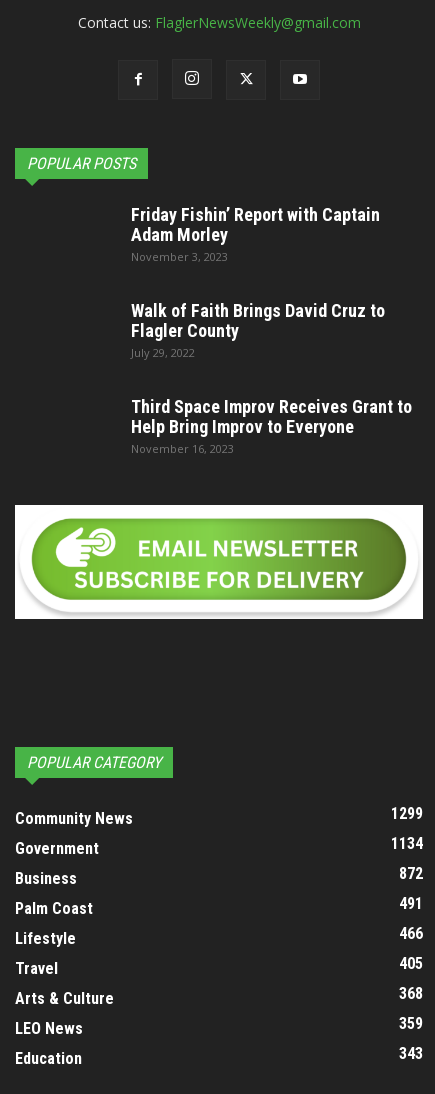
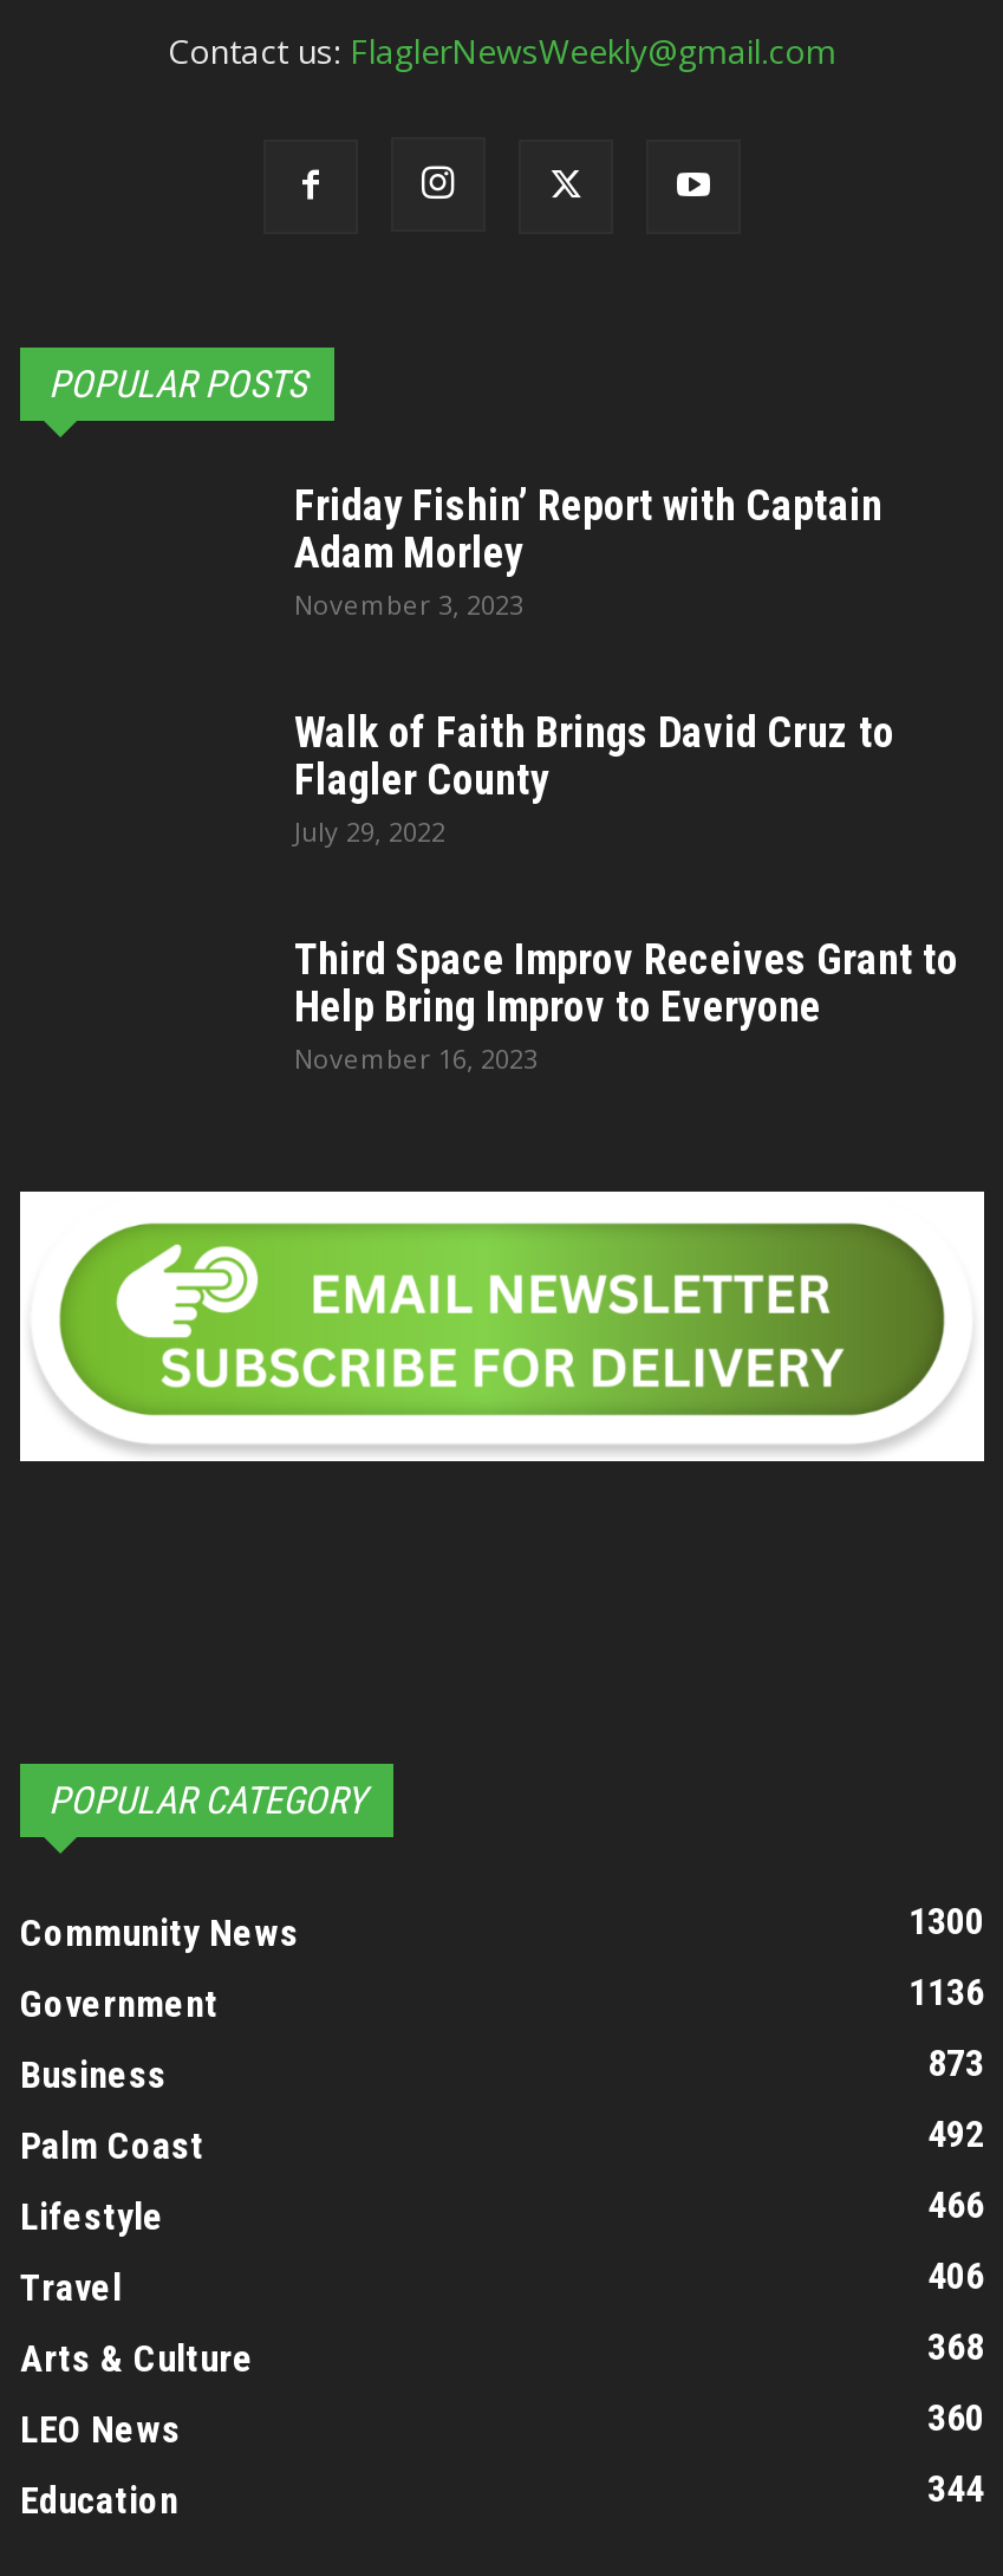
[391,804,423,823] 1299 -> [908,1898,984,1943] 1300
[391,834,423,853] 1134 -> [908,1969,984,2014] 1136
[399,864,423,883] 872 -> [927,2040,984,2084] 873
[399,894,423,913] 491 -> [927,2110,984,2155] 492
[399,954,423,973] 405 -> [927,2252,984,2297] 406
[399,1014,423,1033] 359 -> [927,2394,984,2439] 360
[399,1044,423,1063] 343 -> [927,2465,984,2510] 344

